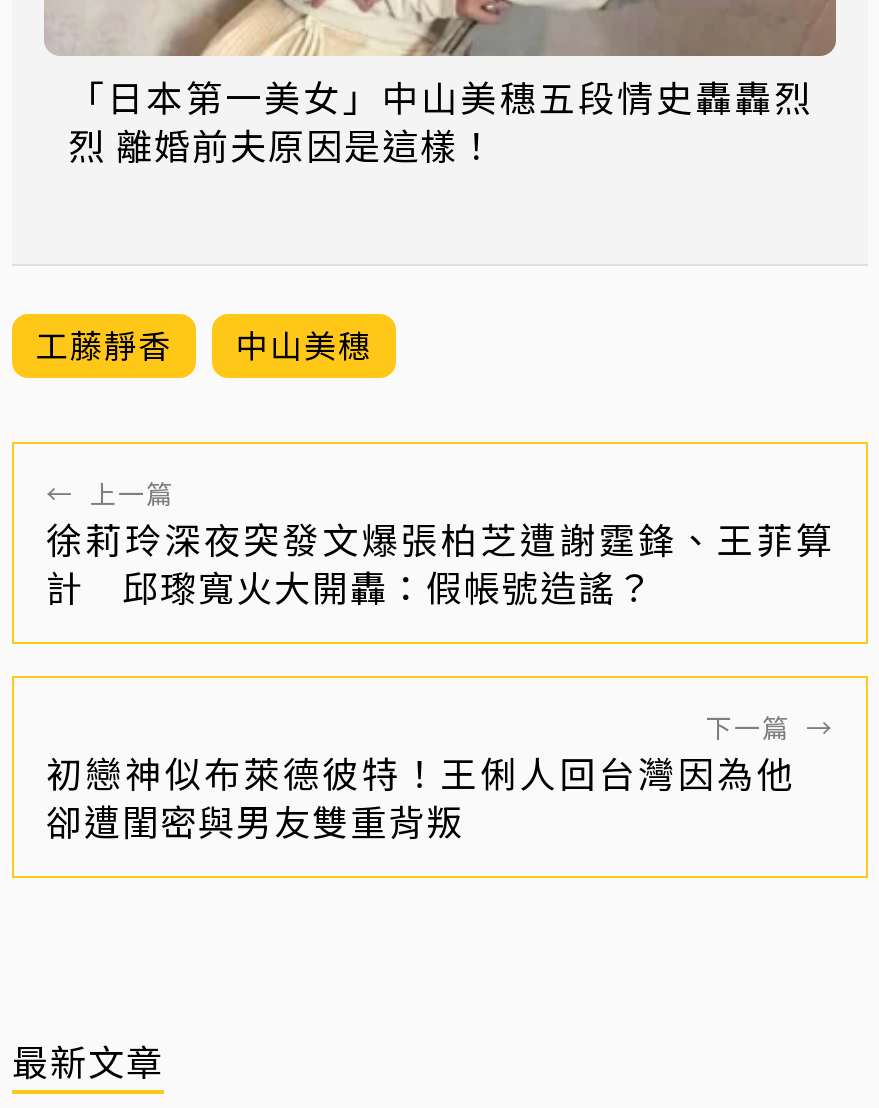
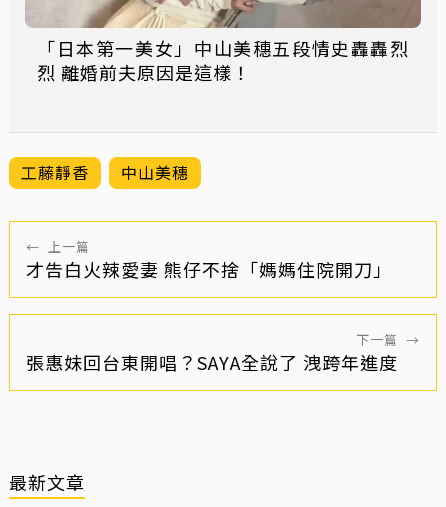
[46,512,834,612] 徐莉玲深夜突發文爆張柏芝遭謝霆鋒、王菲算 | 計 邱瓈寬火大開轟：假帳號造謠？ -> [26,256,392,282] 才告白火辣愛妻 熊仔不捨「媽媽住院開刀」
[46,746,834,846] 初戀神似布萊德彼特！王俐人回台灣因為他 | 卻遭閨密與男友雙重背叛 -> [26,349,398,375] 張惠妹回台東開唱？SAYA全說了 洩跨年進度

